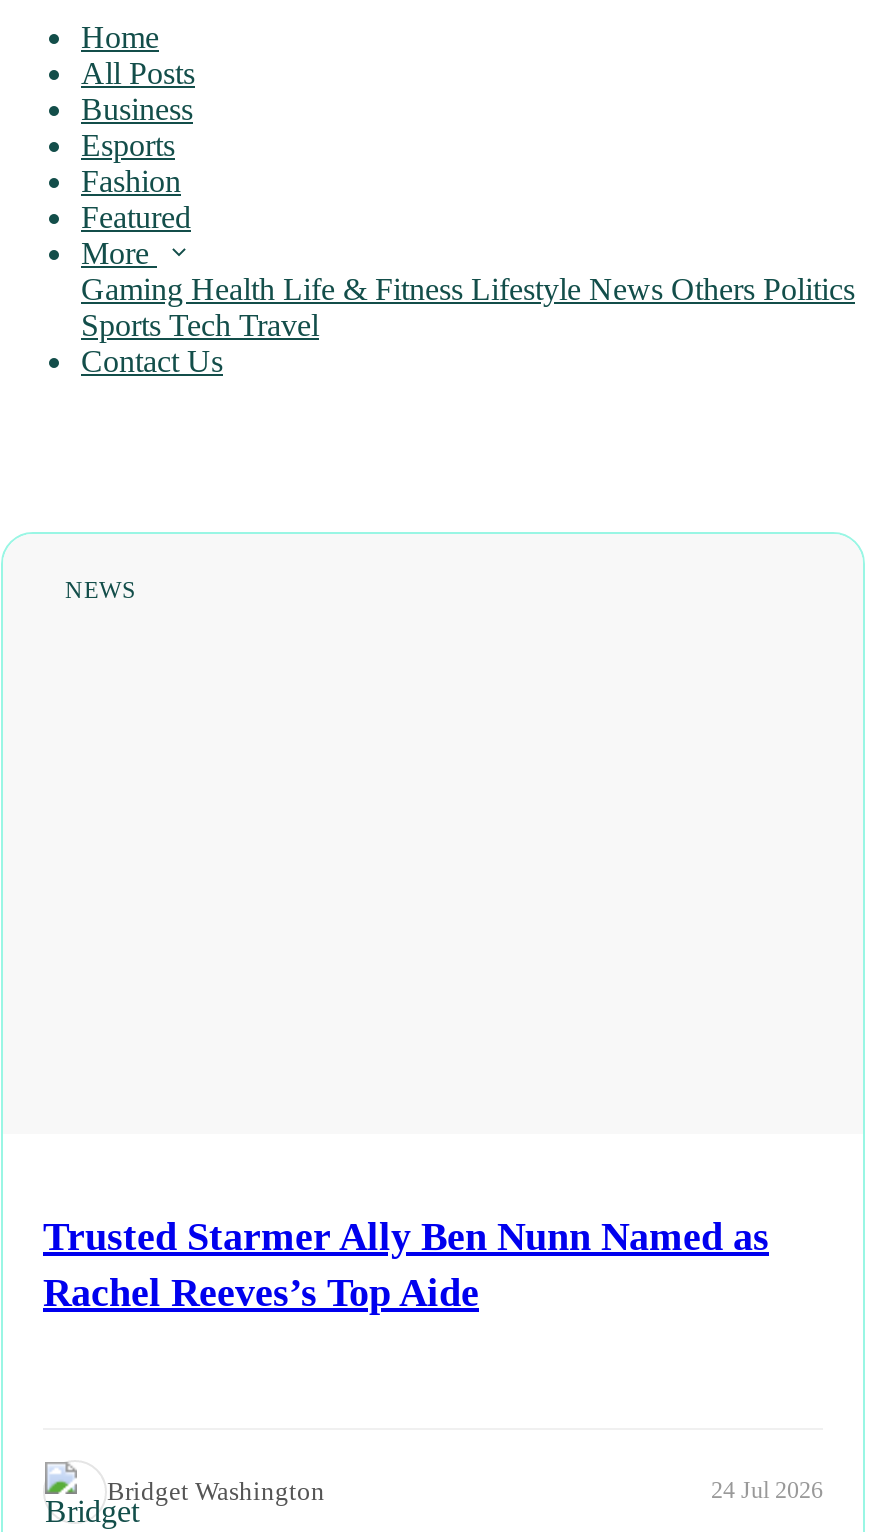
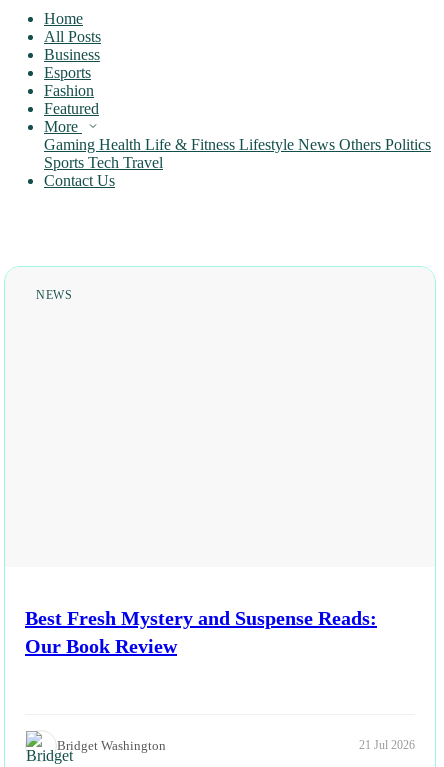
[43,1213,769,1313] Trusted Starmer Ally Ben Nunn Named as | Rachel Reeves’s Top Aide -> [25,607,377,657] Best Fresh Mystery and Suspense Reads: | Our Book Review
[711,1476,823,1504] 24 Jul 2026 -> [359,738,415,752] 21 Jul 2026

